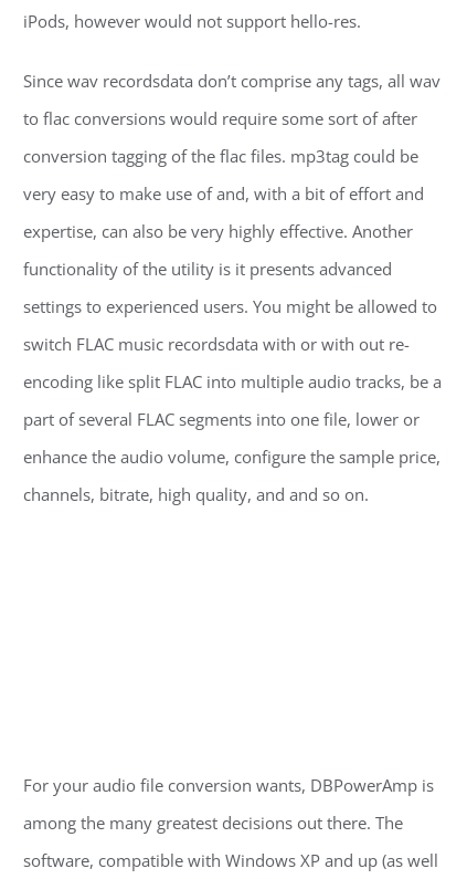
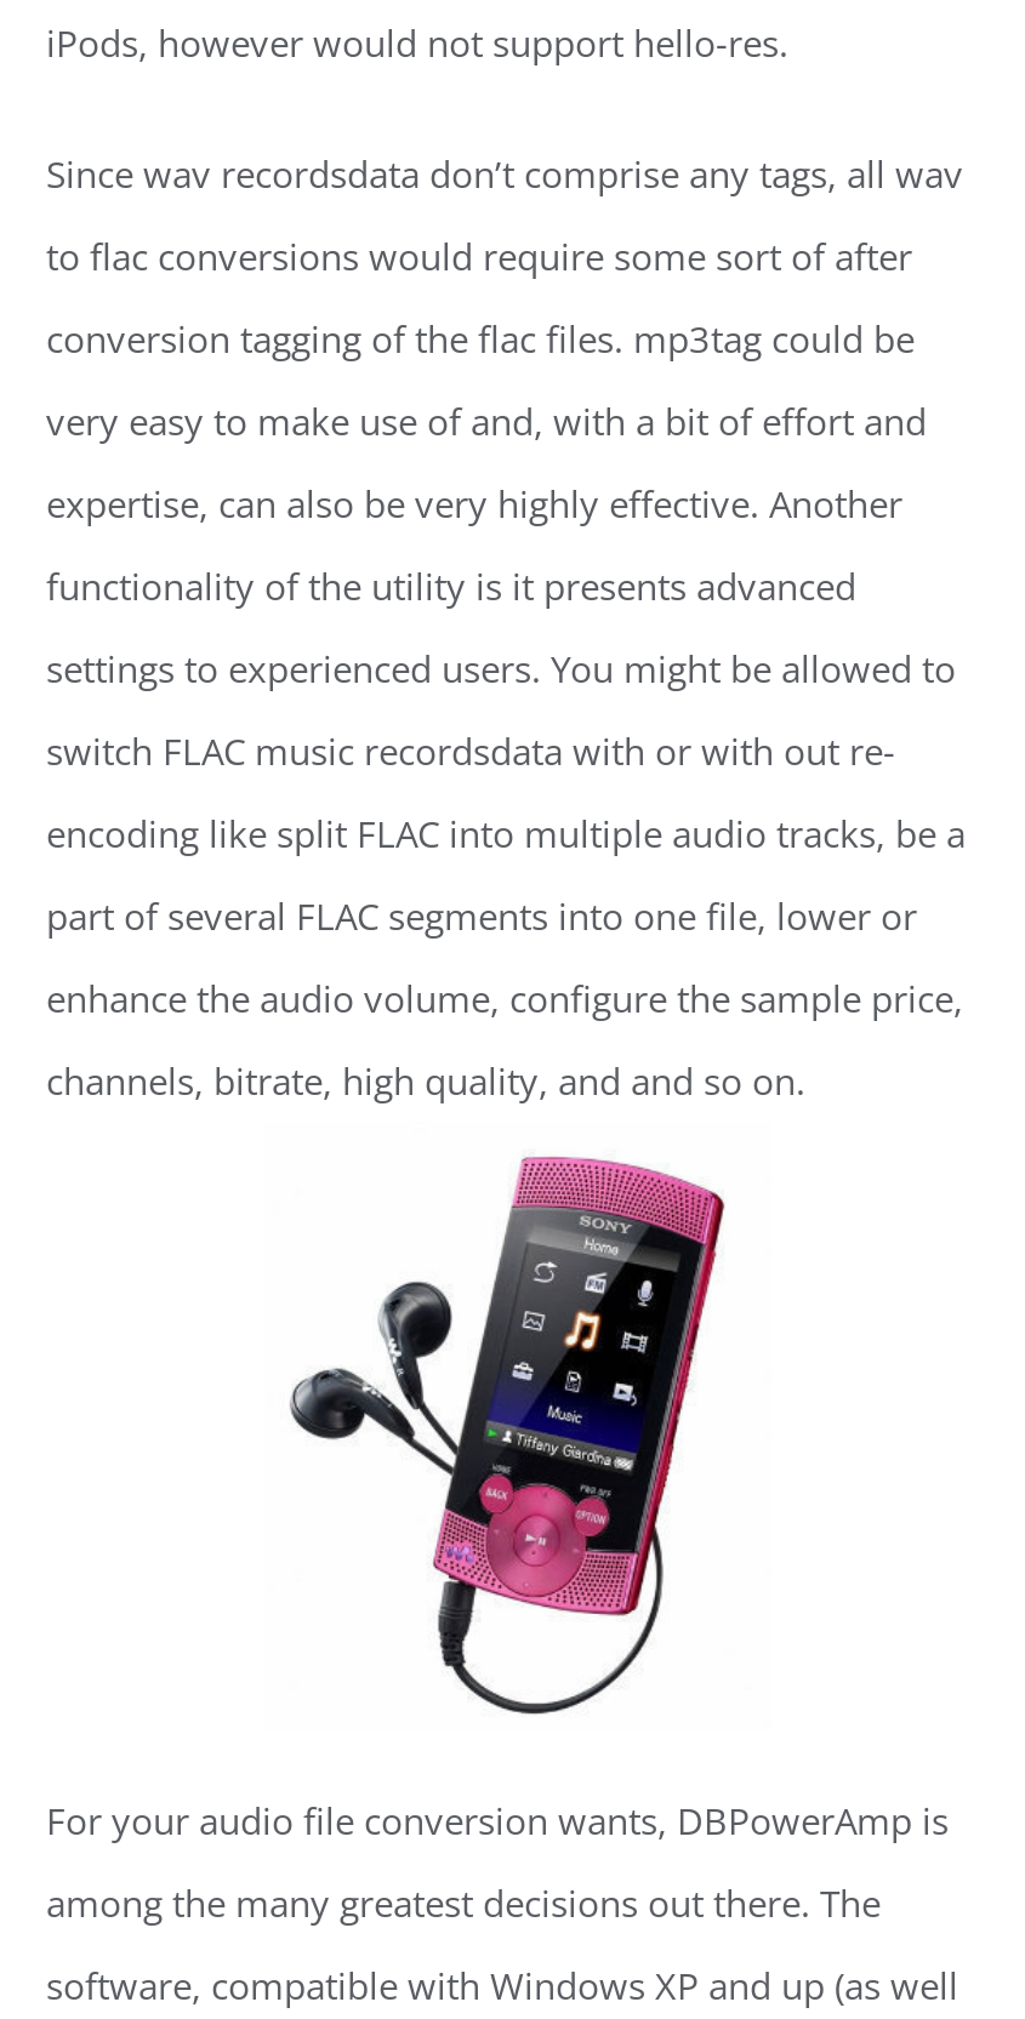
none -> [289,1156,725,1716] [image]

